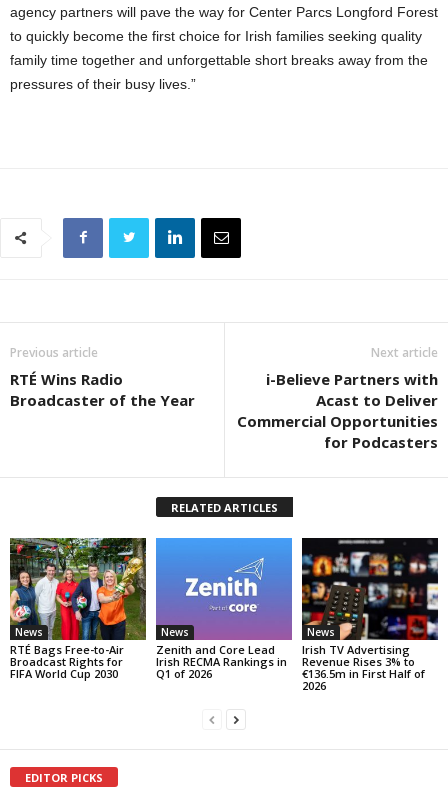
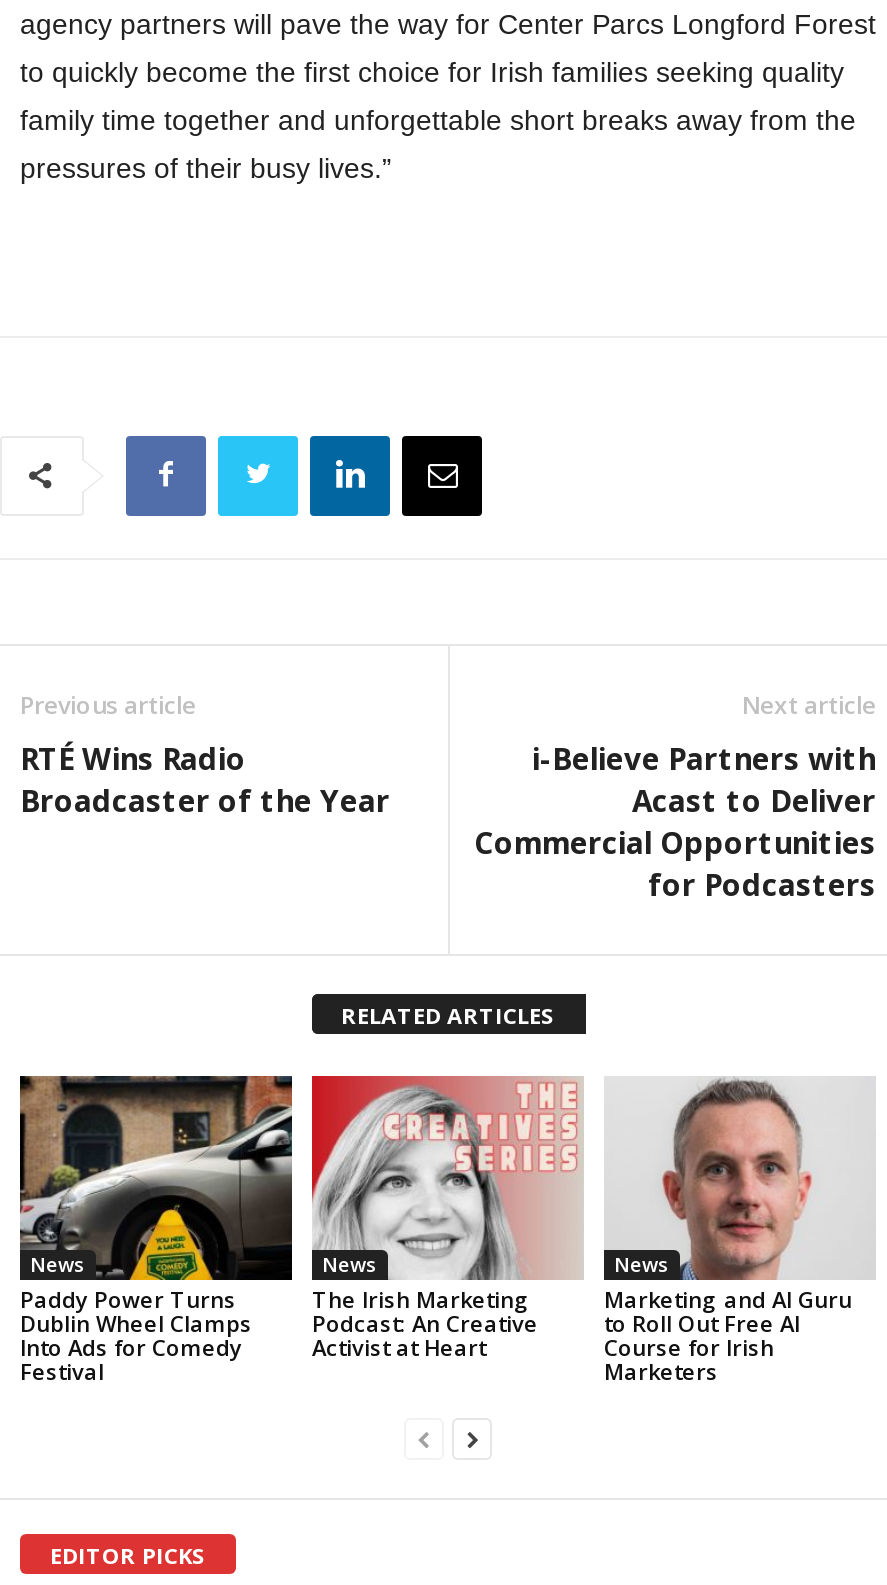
[9,537,147,681] [image] | RTÉ Bags Free-to-Air | Broadcast Rights for | FIFA World Cup 2030 -> [18,1074,294,1386] [image] | Paddy Power Turns | Dublin Wheel Clamps | Into Ads for Comedy | Festival
[155,537,293,681] [image] | Zenith and Core Lead | Irish RECMA Rankings in | Q1 of 2026 -> [310,1074,584,1362] [image] | The Irish Marketing | Podcast: An Creative | Activist at Heart
[301,537,439,693] [image] | Irish TV Advertising | Revenue Rises 3% to | €136.5m in First Half of | 2026 -> [604,1076,876,1386] [image] | Marketing and AI Guru | to Roll Out Free AI | Course for Irish | Marketers

